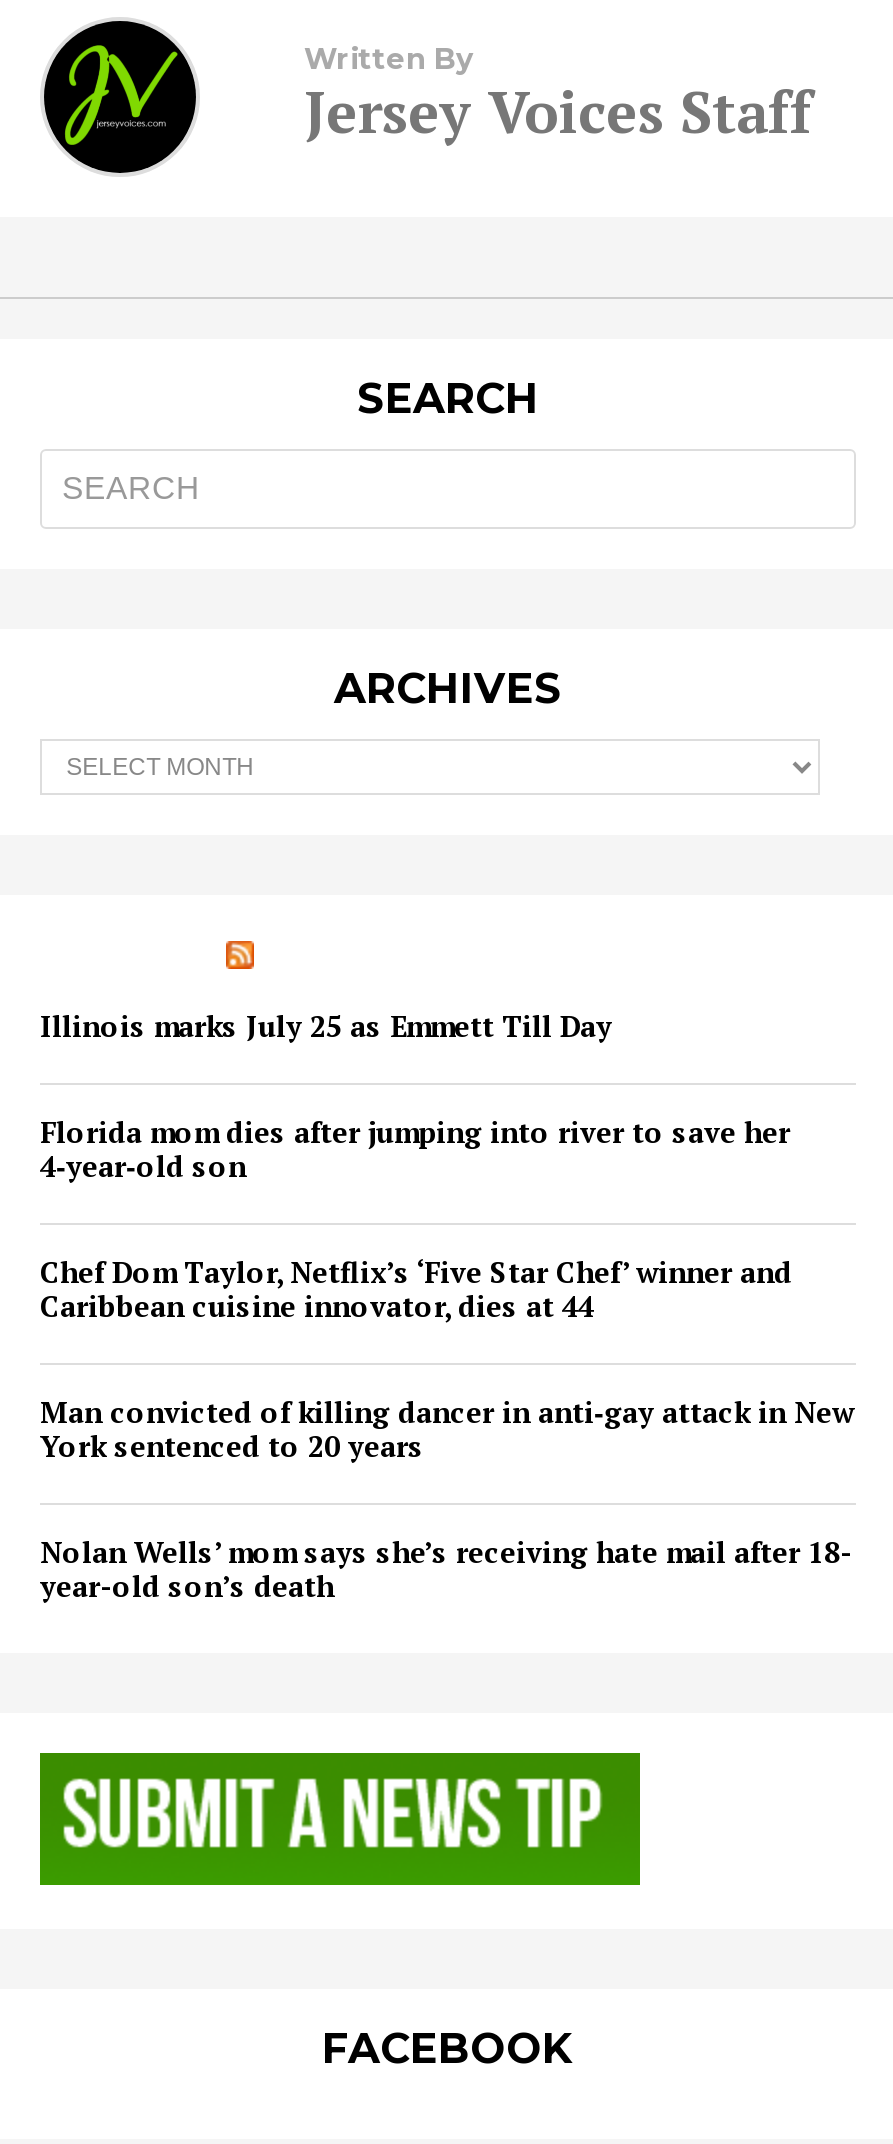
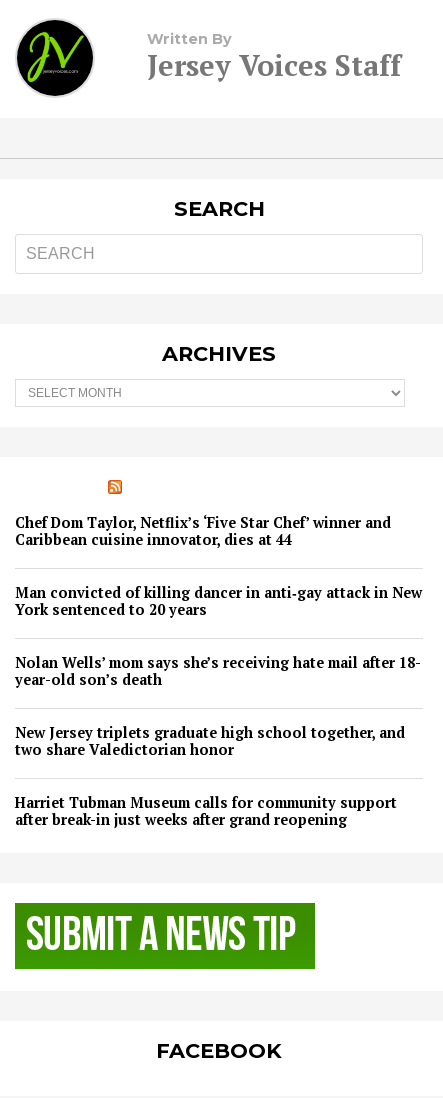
[40,1008,790,1186] Illinois marks July 25 as Emmett Till Day | Florida mom dies after jumping into river to save her | 4‑year‑old son -> none
moved [40,1254,854,1606] -> [15,513,422,689]: Chef Dom Taylor, Netflix’s ‘Five Star Chef’ winner and | Caribbean cuisine innovator, dies at 44 | Man convicted of killing dancer in anti‑gay attack in New | York sentenced to 20 years | Nolan Wells’ mom says she’s receiving hate mail after 18- | year-old son’s death
none -> [15,723,405,829] New Jersey triplets graduate high school together, and | two share Valedictorian honor | Harriet Tubman Museum calls for community support | after break-in just weeks after grand reopening

